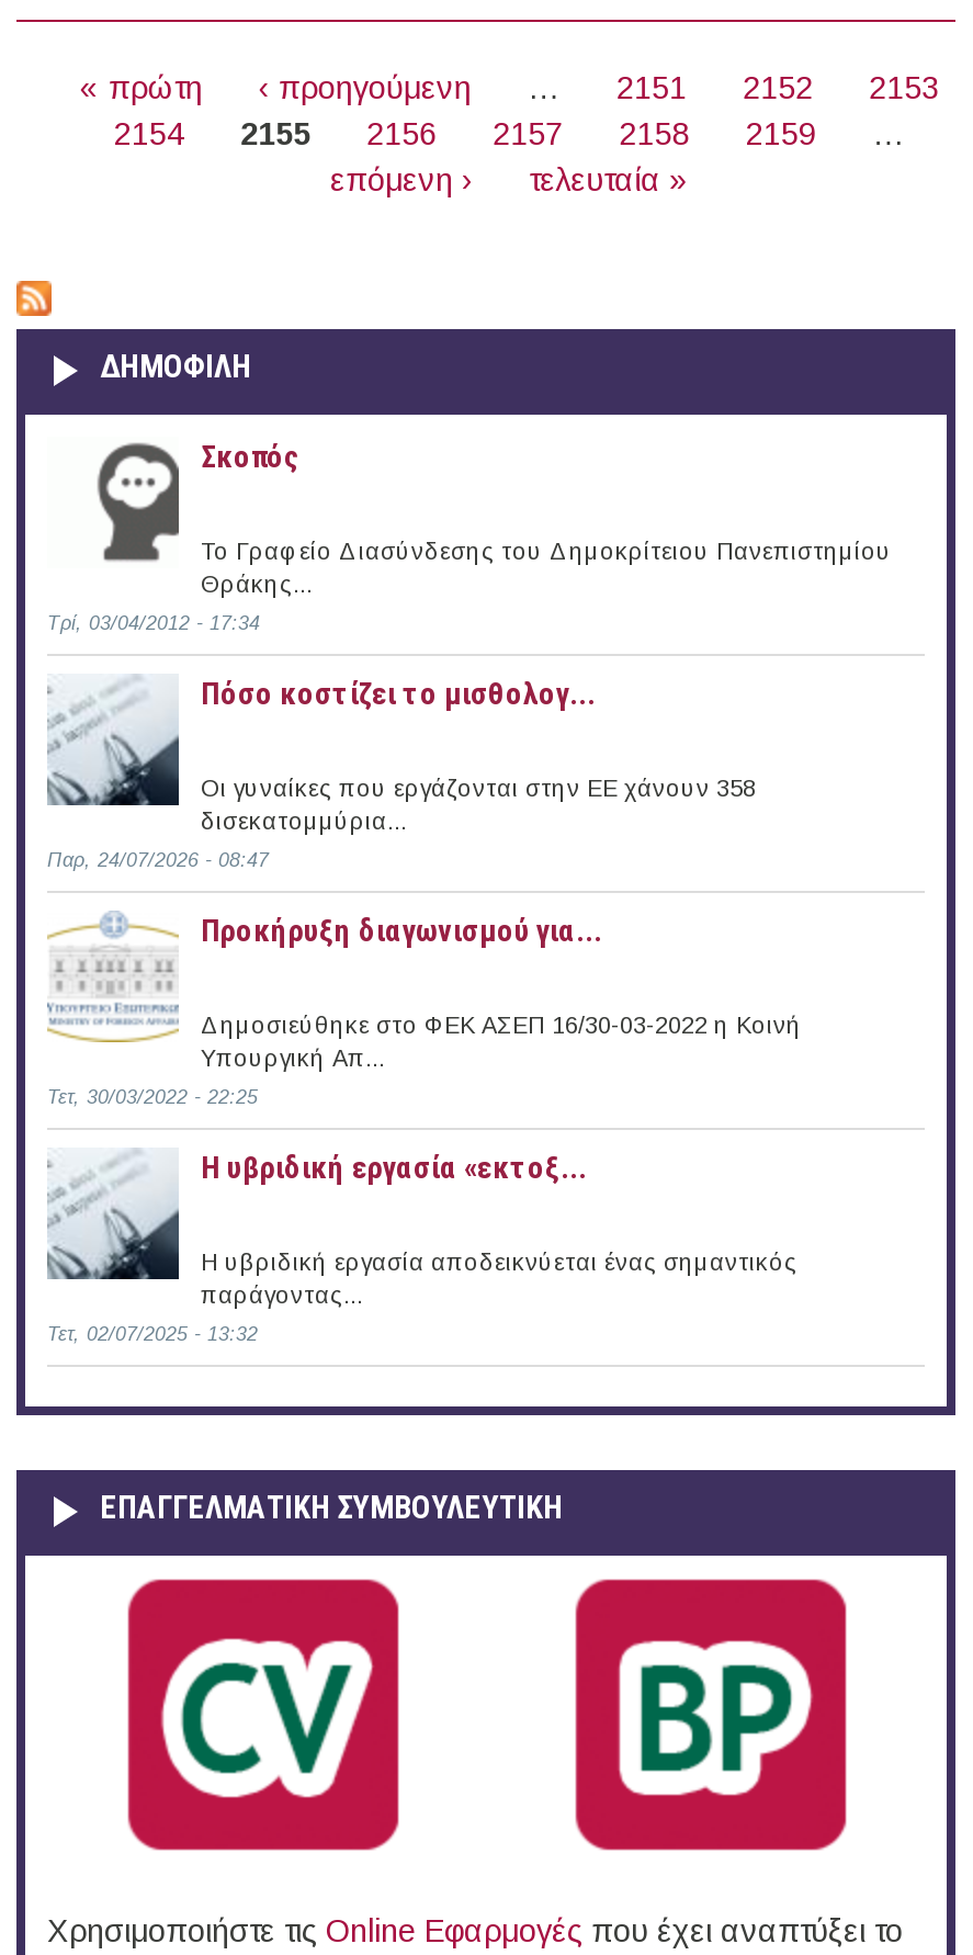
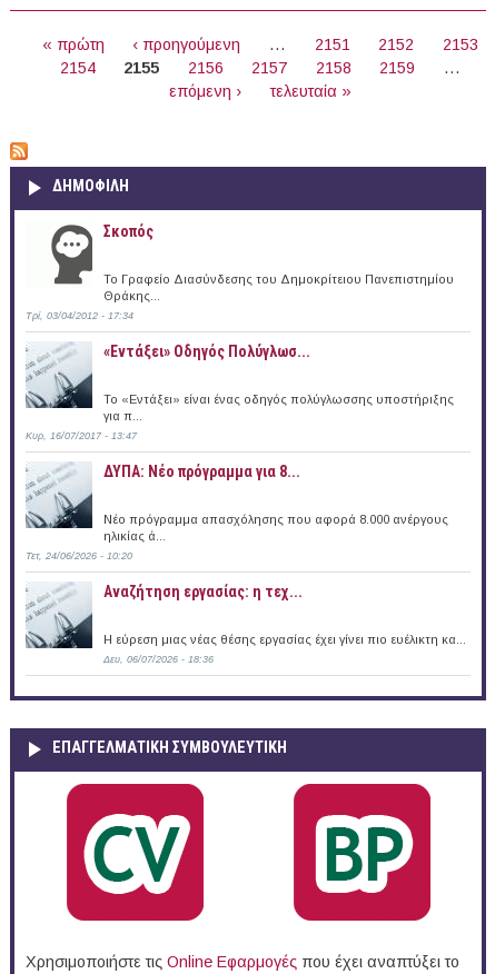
[201,675,596,710] Πόσο κοστίζει το μισθολογ... -> [103,342,310,360] «Εντάξει» Oδηγός Πολύγλωσ...
[201,774,756,833] Οι γυναίκες που εργάζονται στην ΕΕ χάνουν 358 | δισεκατομμύρια... -> [103,392,454,422] Το «Εντάξει» είναι ένας οδηγός πολύγλωσσης υποστήριξης | για π...
[47,849,269,871] Παρ, 24/07/2026 - 08:47 -> [26,430,137,441] Κυρ, 16/07/2017 - 13:47
[201,912,602,947] Προκήρυξη διαγωνισμού για... -> [103,462,300,480] ΔΥΠΑ: Νέο πρόγραμμα για 8...
[49,961,802,1070] [image] | Δημοσιεύθηκε στο ΦΕΚ ΑΣΕΠ 16/30-03-2022 η Κοινή | Υπουργική Απ... -> [26,469,448,542] [image] | Νέο πρόγραμμα απασχόλησης που αφορά 8.000 ανέργους | ηλικίας ά...
[47,1086,258,1108] Τετ, 30/03/2022 - 22:25 -> [26,550,132,561] Τετ, 24/06/2026 - 10:20
[201,1149,587,1184] Η υβριδική εργασία «εκτοξ... -> [103,582,303,600] Αναζήτηση εργασίας: η τεχ...
[201,1248,797,1307] Η υβριδική εργασία αποδεικνύεται ένας σημαντικός | παράγοντας... -> [103,632,466,646] Η εύρεση μιας νέας θέσης εργασίας έχει γίνει πιο ευέλικτη κα...
[47,1323,258,1345] Τετ, 02/07/2025 - 13:32 -> [103,654,214,665] Δευ, 06/07/2026 - 18:36

